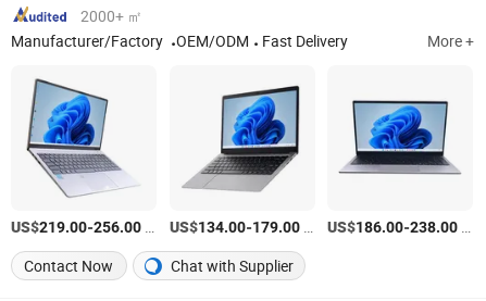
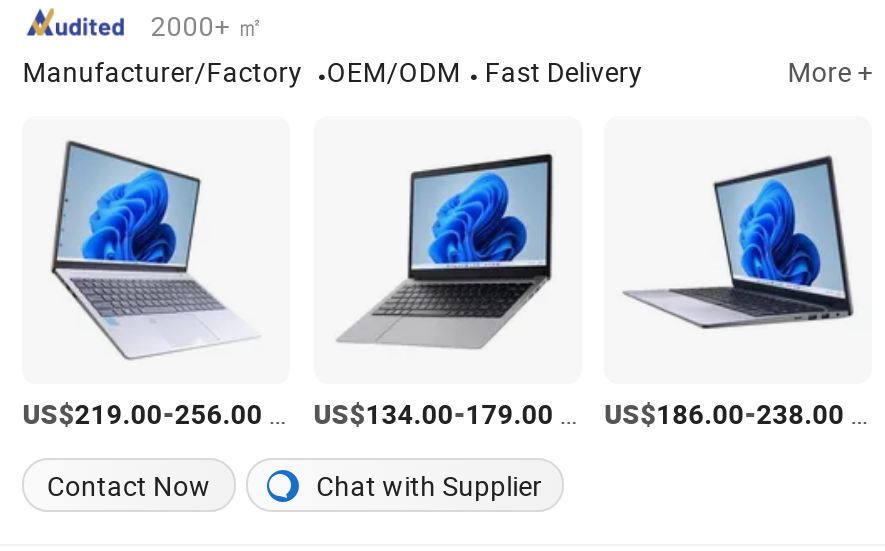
[338,87,462,180] [image] -> [622,154,854,330] [image]

